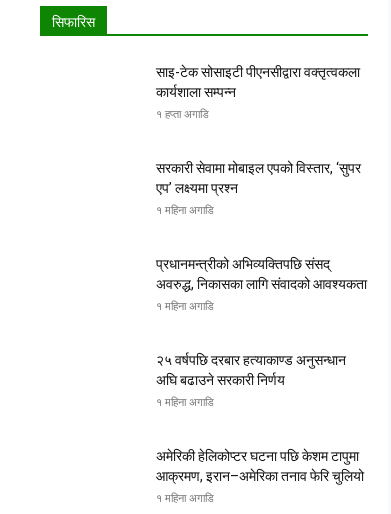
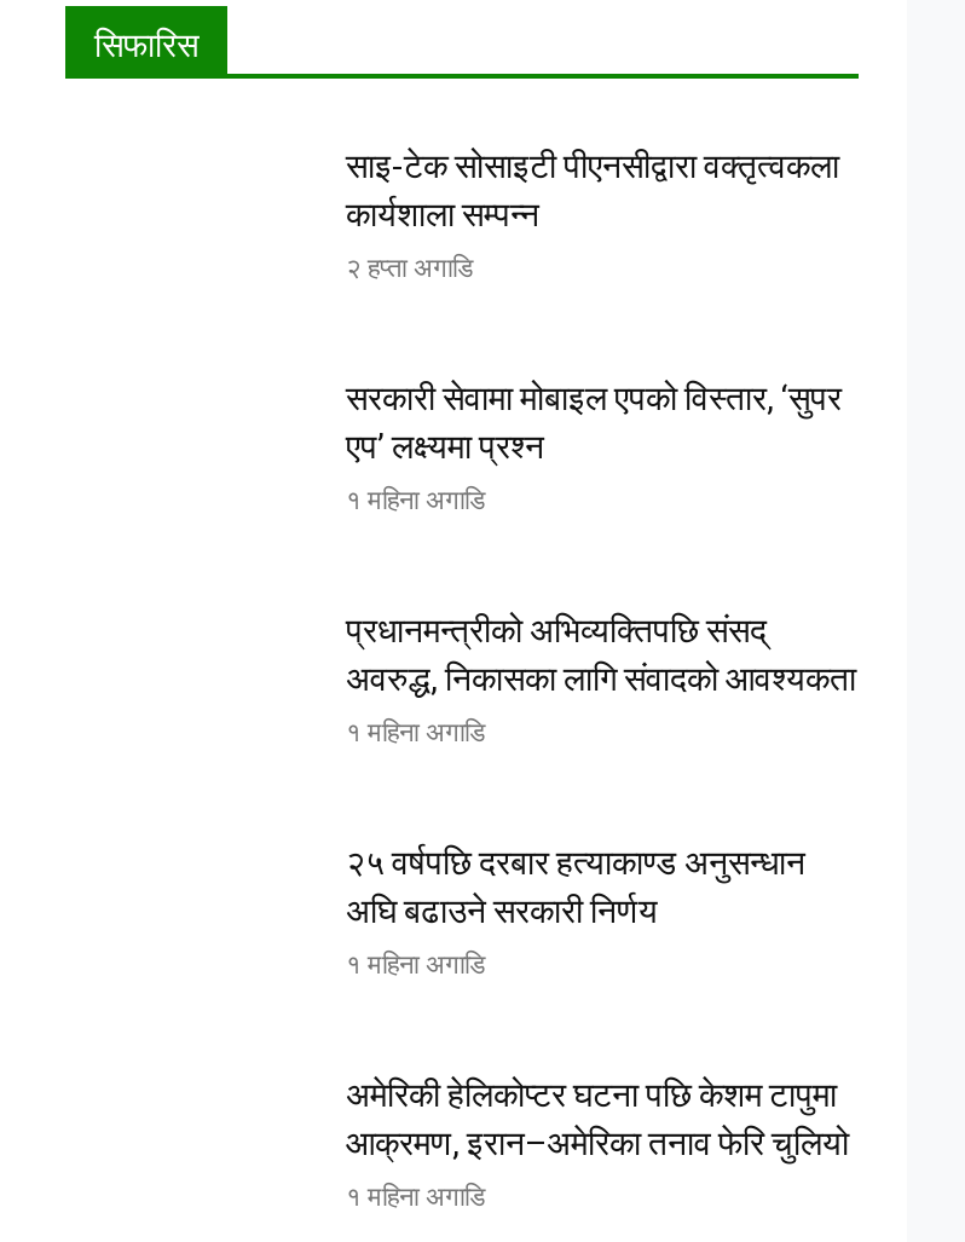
[156,106,209,121] १ हप्ता अगाडि -> [346,248,474,284] २ हप्ता अगाडि

